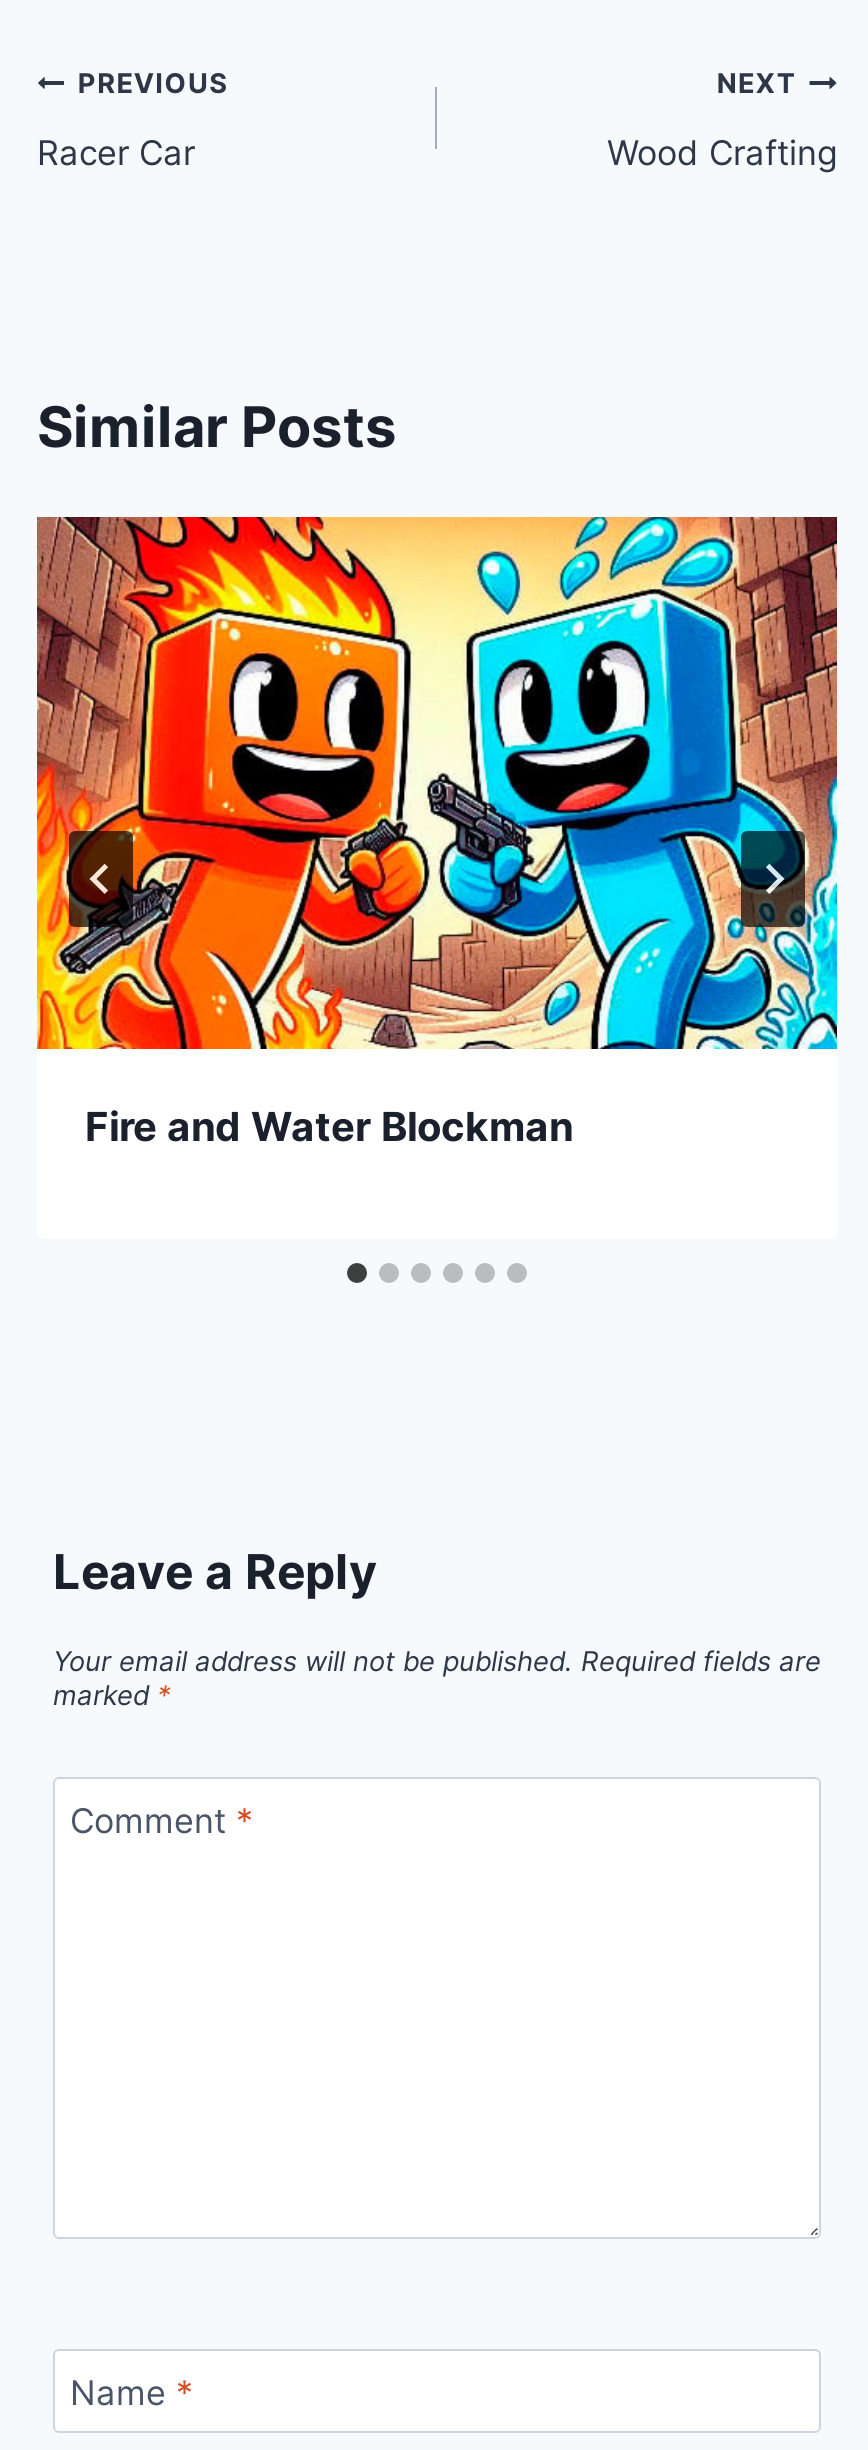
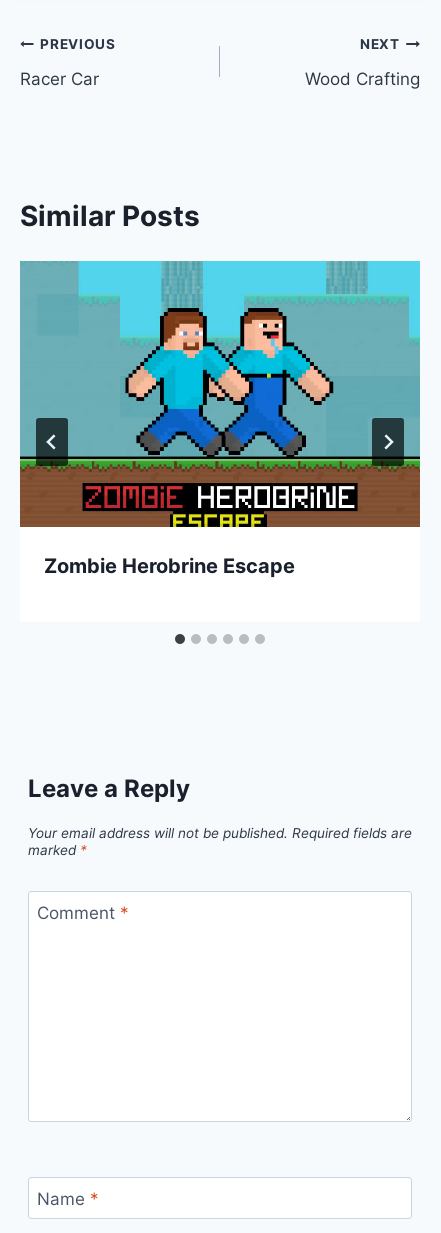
[35,515,839,1152] [image] | Fire and Water Blockman -> [19,260,421,578] [image] | Zombie Herobrine Escape

